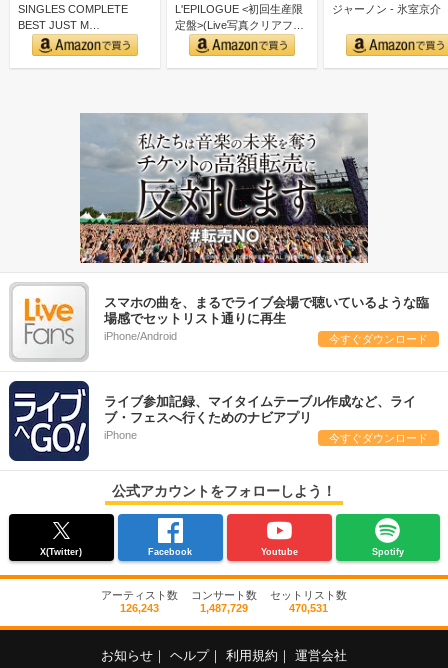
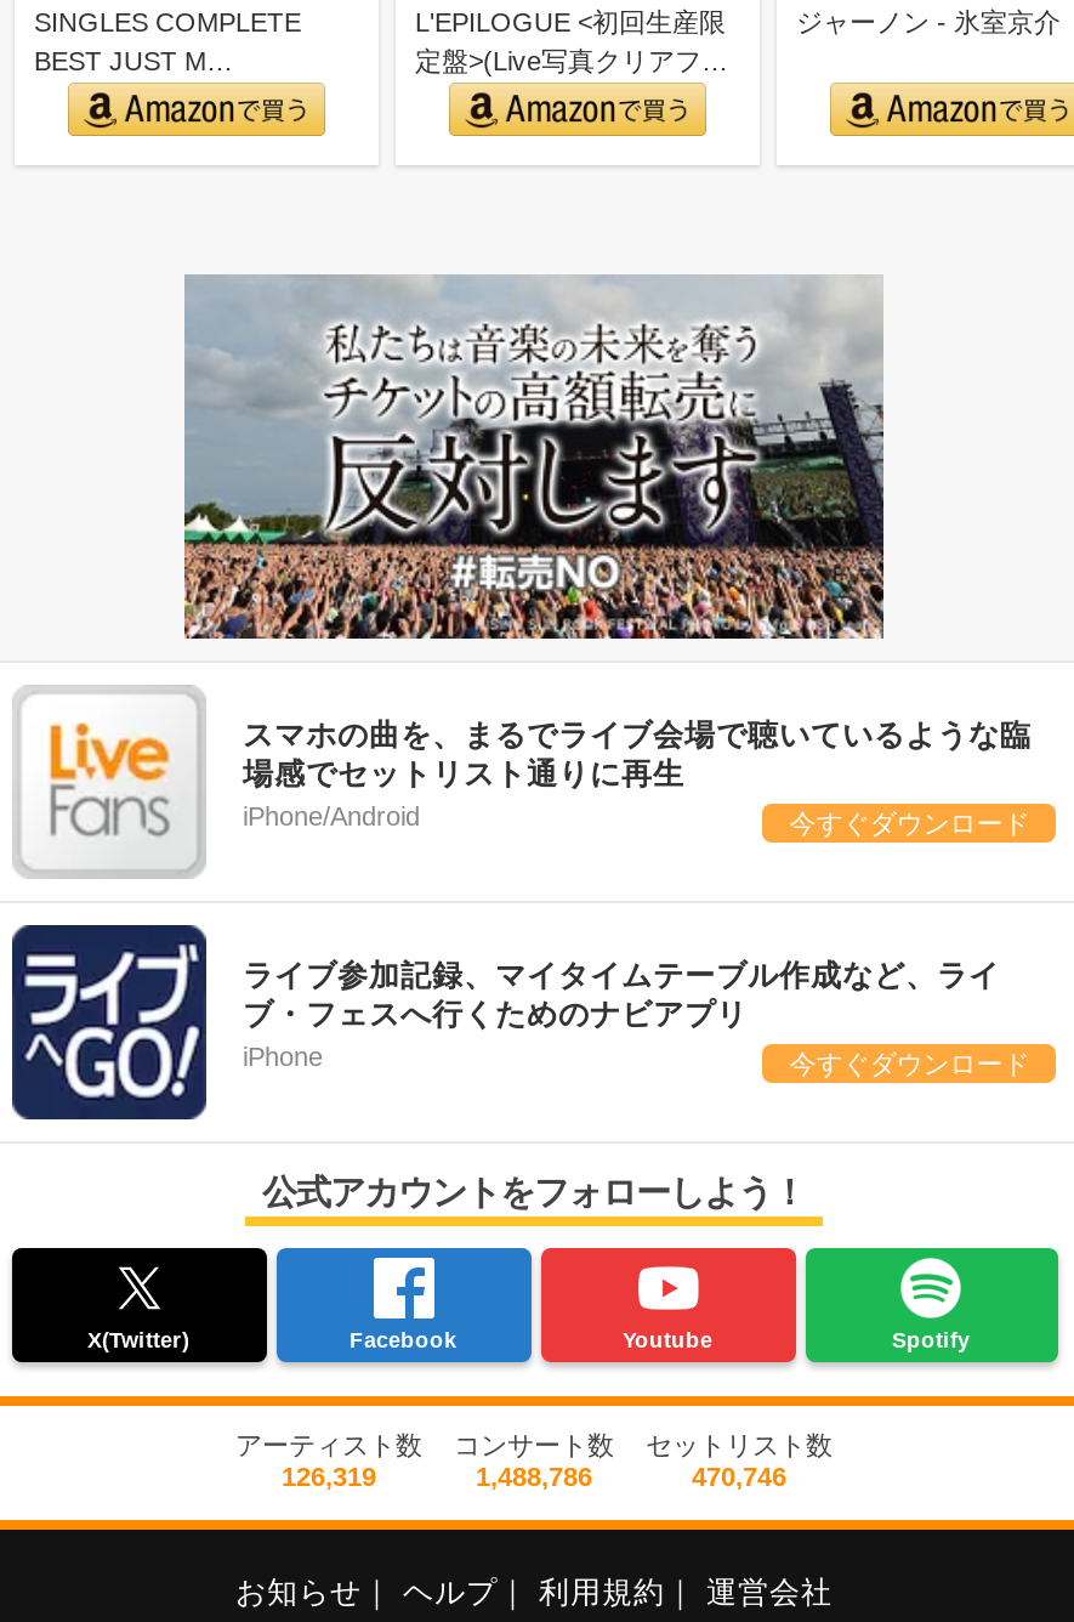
[120,602,159,614] 126,243 -> [282,1463,376,1492] 126,319
[200,602,248,614] 1,487,729 -> [476,1463,592,1492] 1,488,786
[289,602,328,614] 470,531 -> [692,1463,786,1492] 470,746

